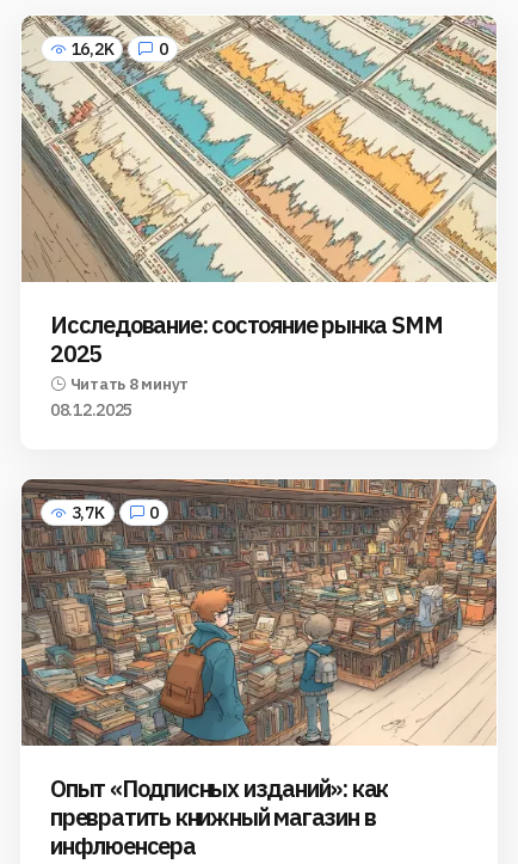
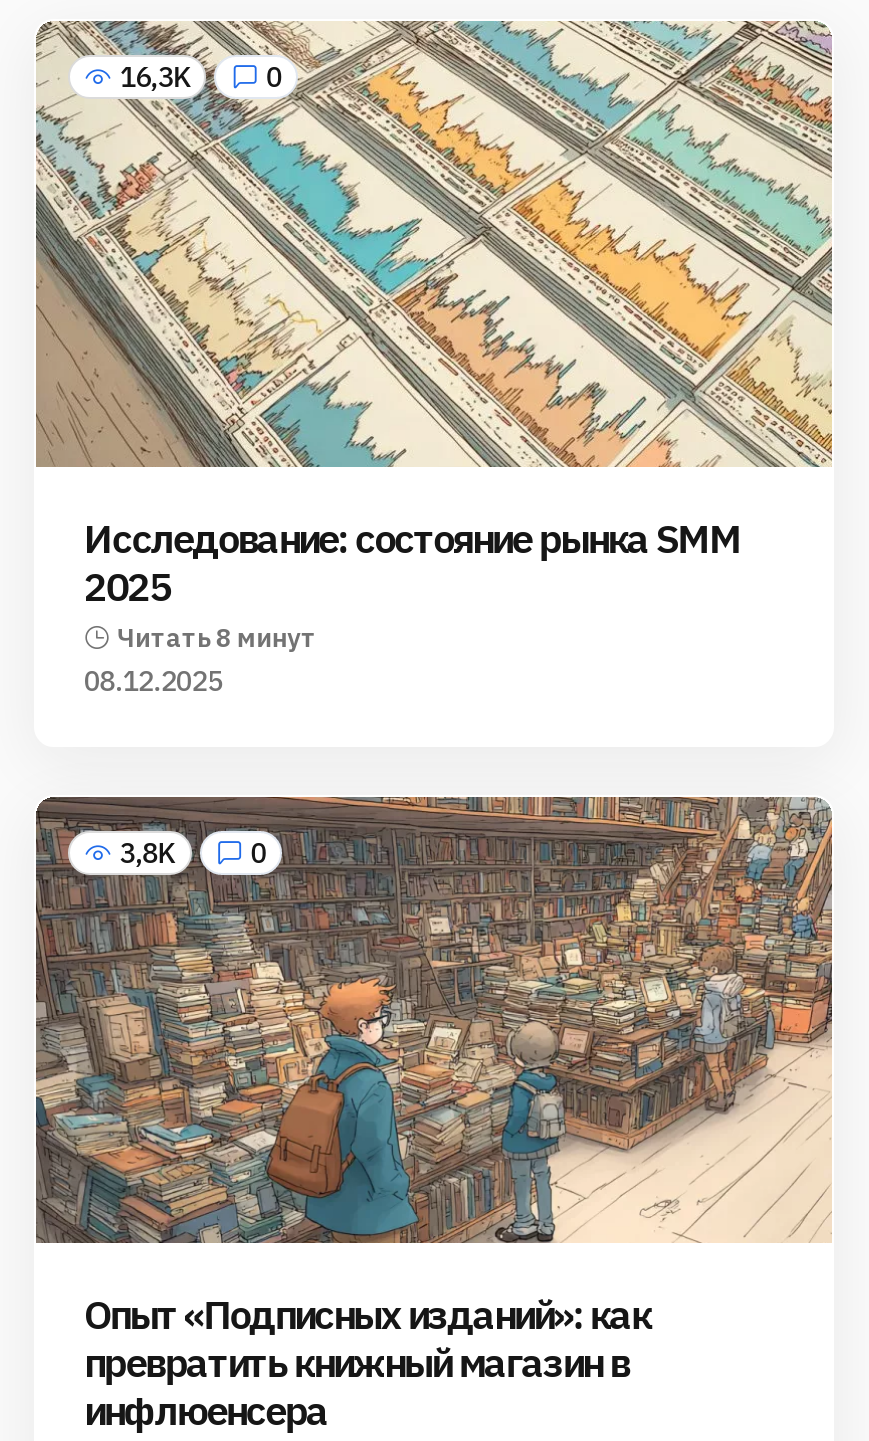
[71,39,114,60] 16,2K -> [119,60,191,96] 16,3K
[71,502,105,524] 3,7K -> [119,836,175,872] 3,8K

